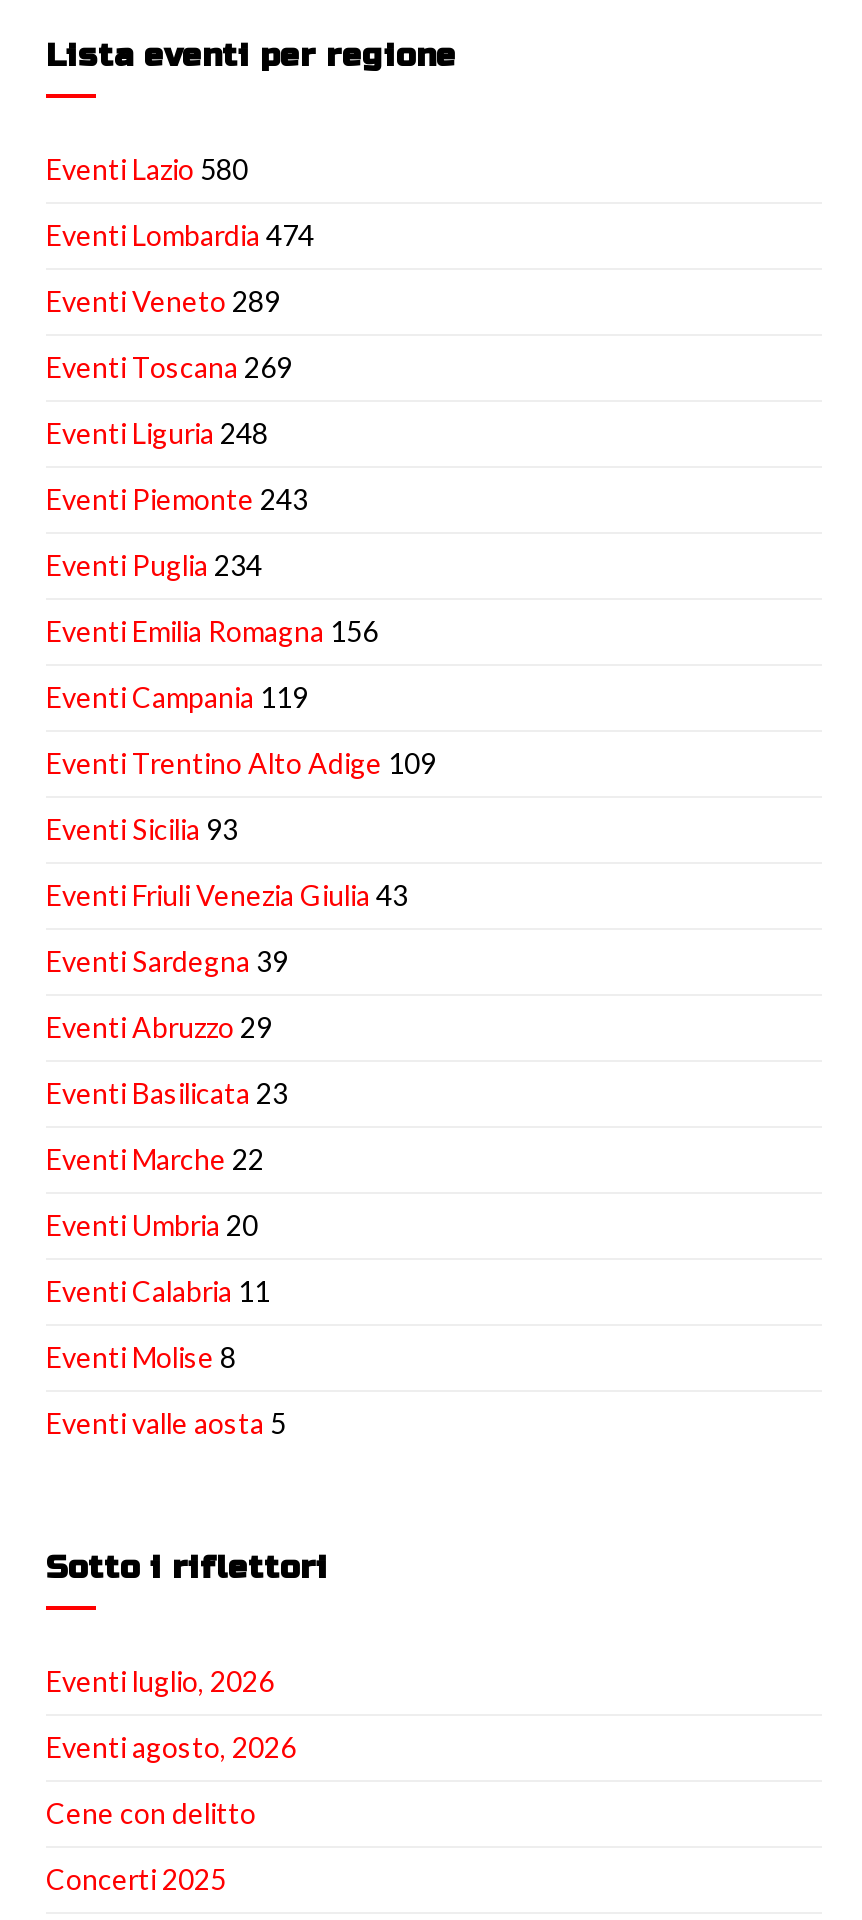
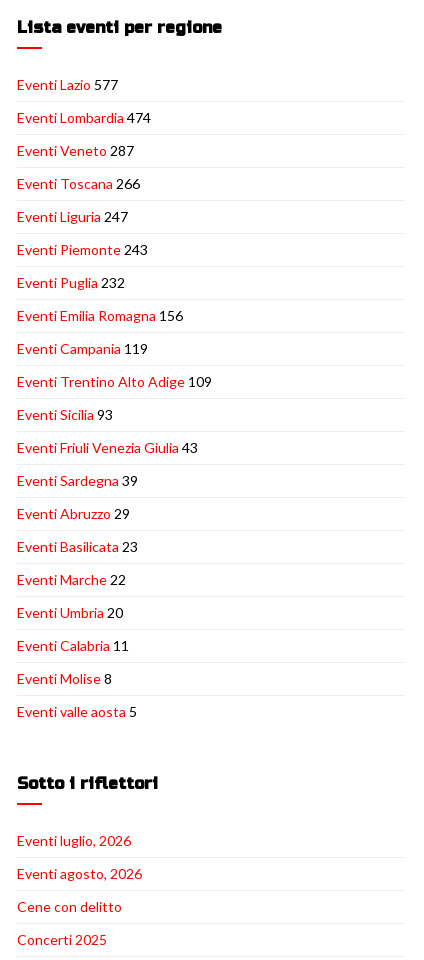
[46,152,248,186] Eventi Lazio 580 -> [17,76,118,93] Eventi Lazio 577
[46,284,280,318] Eventi Veneto 289 -> [17,142,134,159] Eventi Veneto 287
[46,350,292,384] Eventi Toscana 269 -> [17,175,140,192] Eventi Toscana 266
[46,416,268,450] Eventi Liguria 248 -> [17,208,128,225] Eventi Liguria 247
[46,548,262,582] Eventi Puglia 234 -> [17,274,125,291] Eventi Puglia 232

